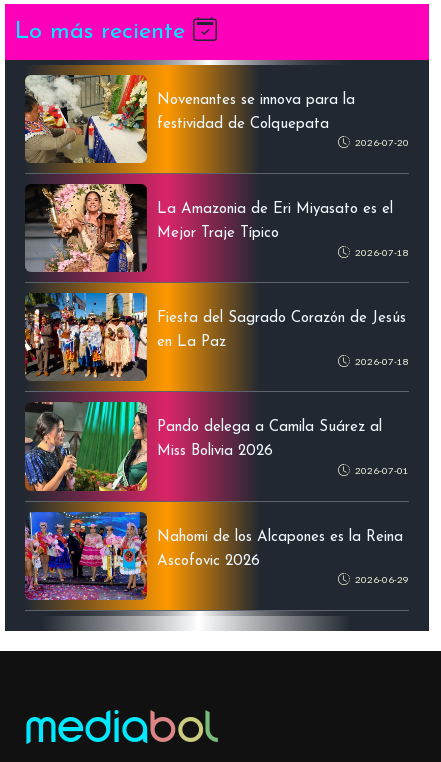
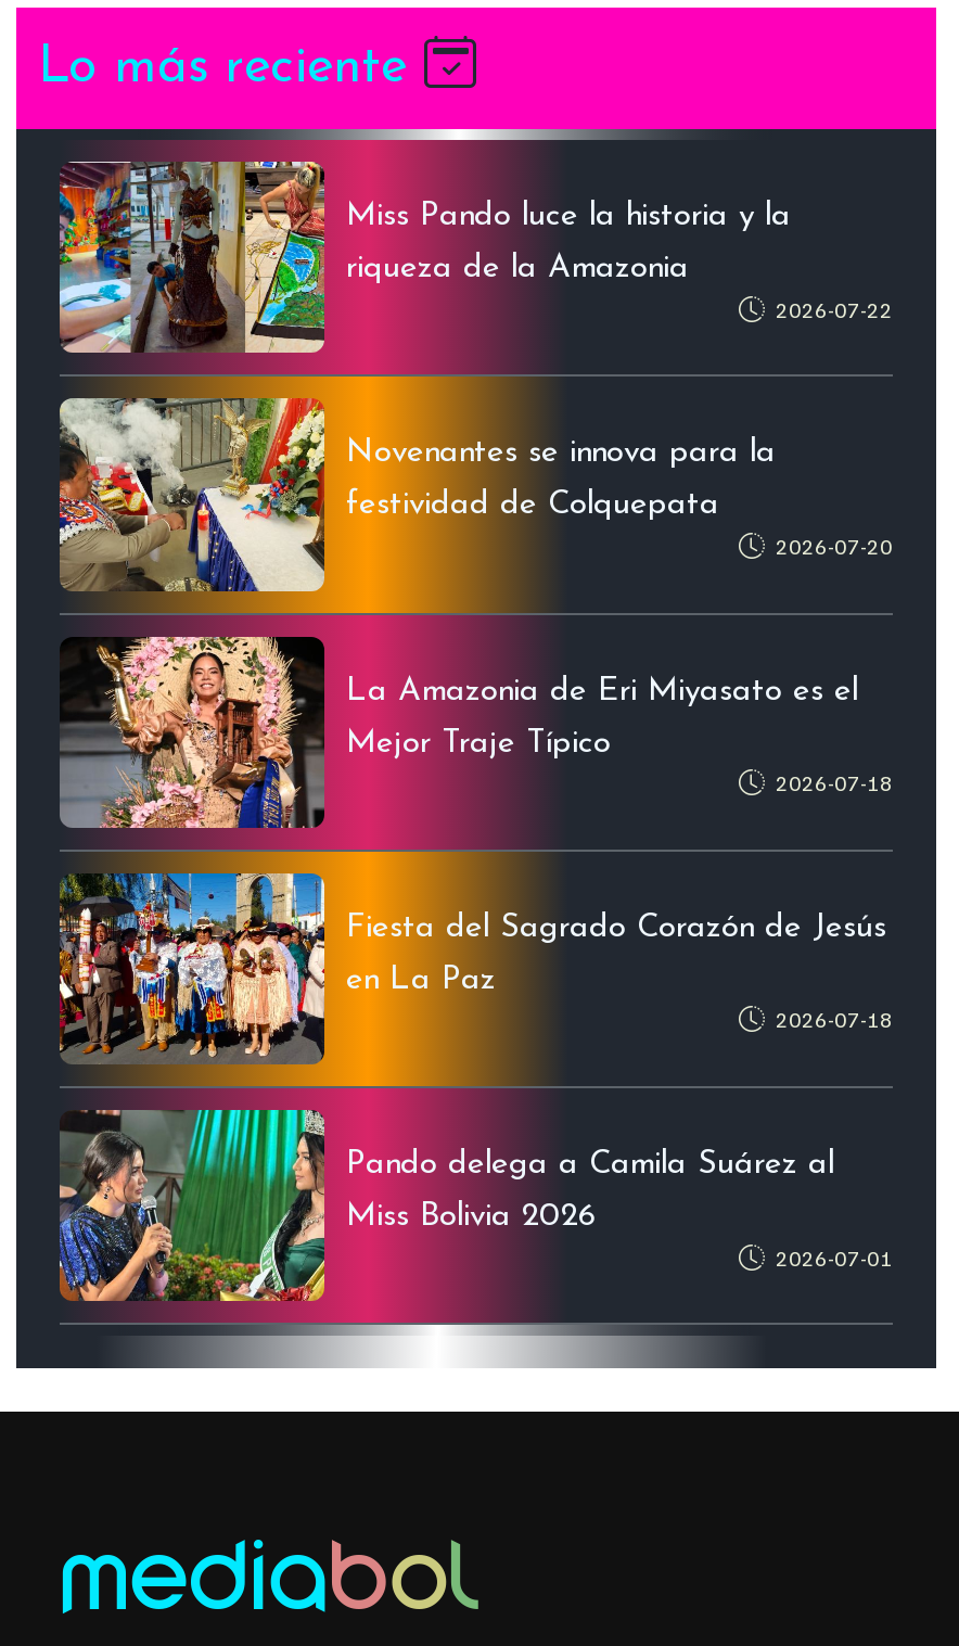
none -> [16,128,893,373] [image] | Miss Pando luce la historia y la | riqueza de la Amazonia | 2026-07-22
moved [23,93,409,511] -> [55,438,893,1345]: [image] | Novenantes se innova para la | festividad de Colquepata | ... | Miss Bolivia 2026 | 2026-07-01
[24,502,409,611] [image] | Nahomi de los Alcapones es la Reina | Ascofovic 2026 | 2026-06-29 -> none

